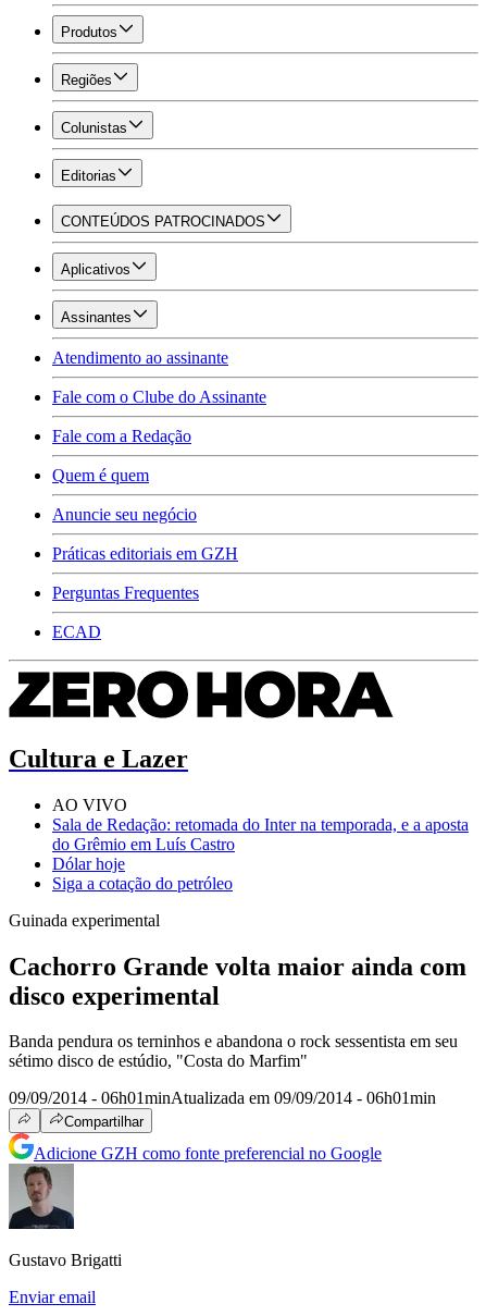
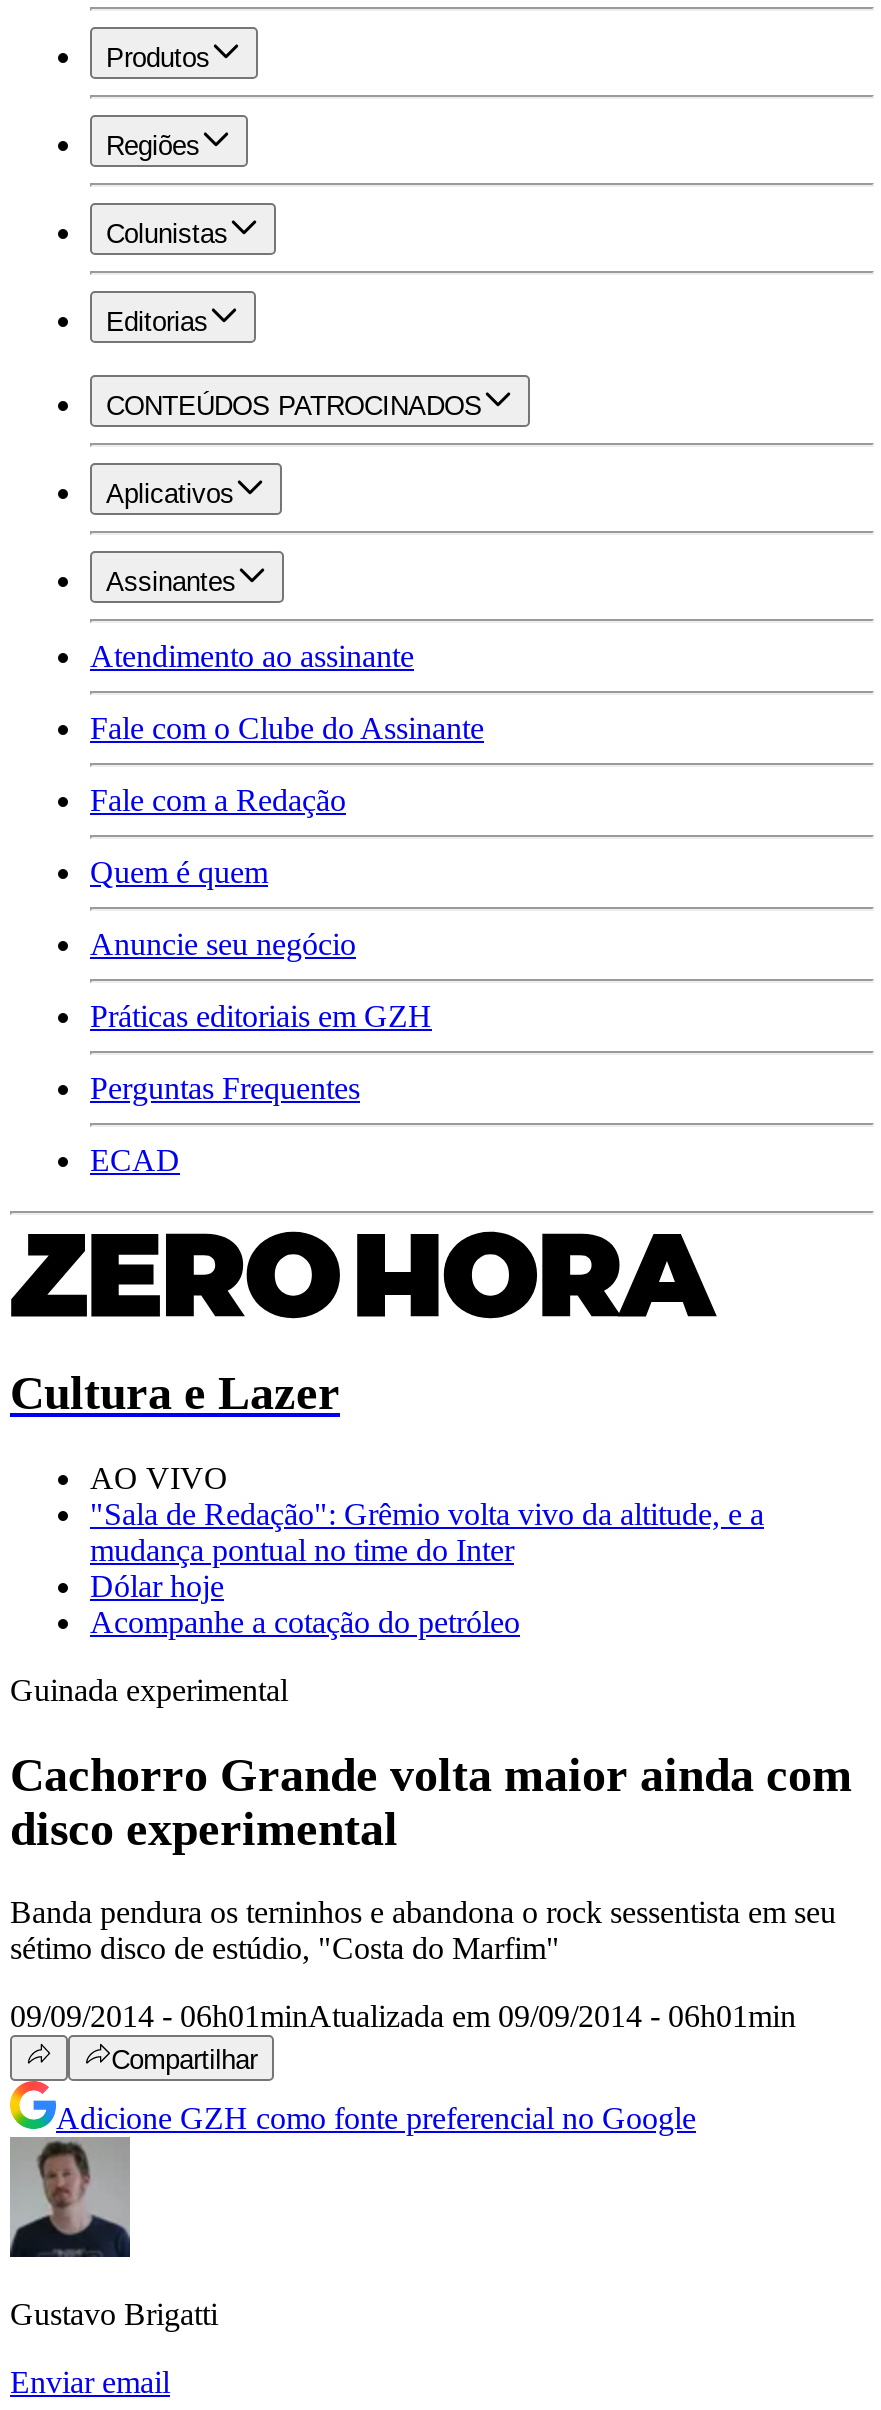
[52,815,469,853] Sala de Redação: retomada do Inter na temporada, e a aposta | do Grêmio em Luís Castro -> [90,1496,764,1566] "Sala de Redação": Grêmio volta vivo da altitude, e a | mudança pontual no time do Inter
[52,874,233,892] Siga a cotação do petróleo -> [90,1604,520,1638] Acompanhe a cotação do petróleo

